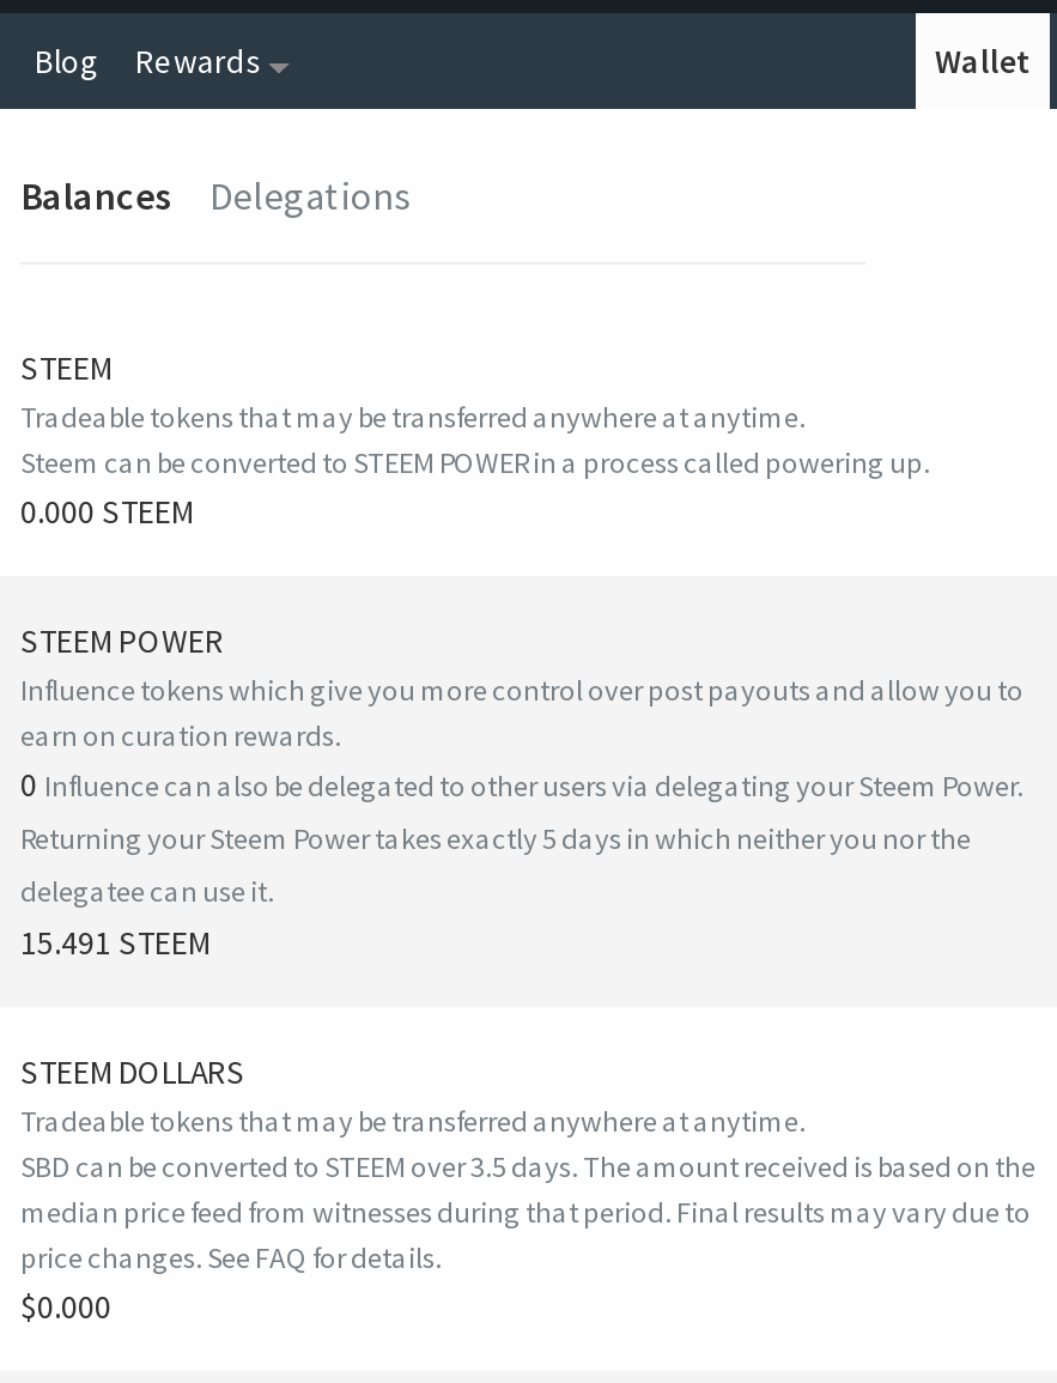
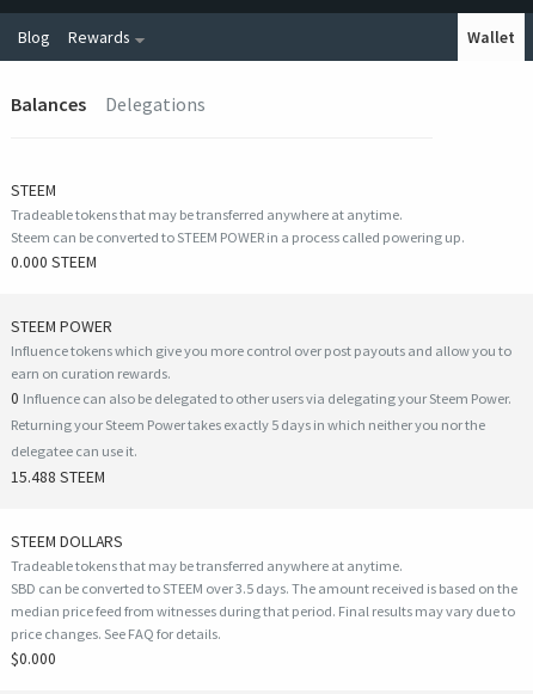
[20,921,209,964] 15.491 STEEM -> [11,466,105,487] 15.488 STEEM

